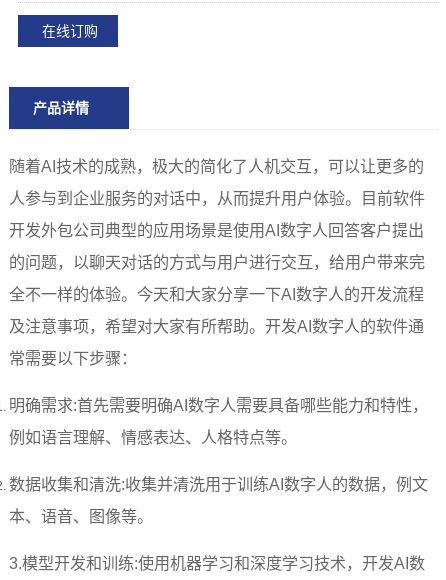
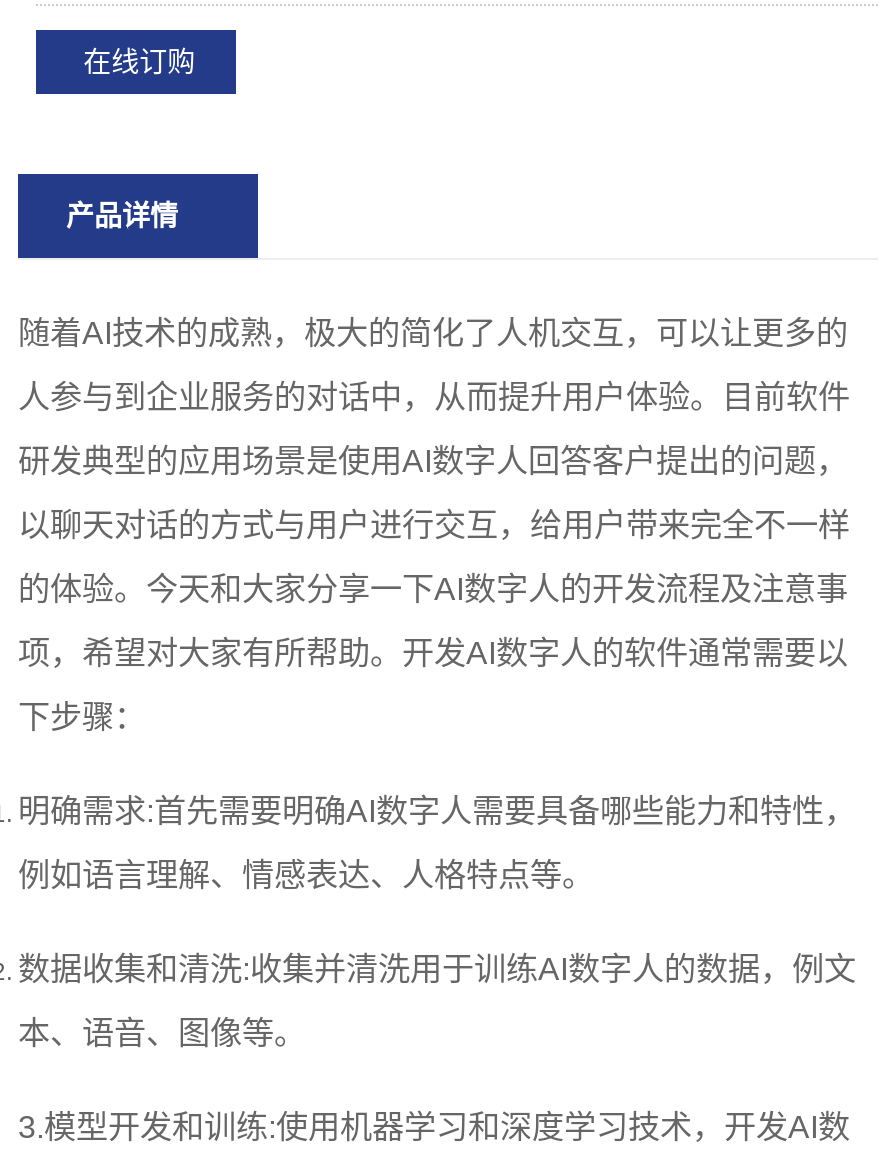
[9,221,424,239] 开发外包公司典型的应用场景是使用AI数字人回答客户提出 -> [18,441,848,477] 研发典型的应用场景是使用AI数字人回答客户提出的问题，
[9,253,425,271] 的问题，以聊天对话的方式与用户进行交互，给用户带来完 -> [18,505,850,541] 以聊天对话的方式与用户进行交互，给用户带来完全不一样
[9,285,424,303] 全不一样的体验。今天和大家分享一下AI数字人的开发流程 -> [18,569,848,605] 的体验。今天和大家分享一下AI数字人的开发流程及注意事
[9,317,424,335] 及注意事项，希望对大家有所帮助。开发AI数字人的软件通 -> [18,633,848,669] 项，希望对大家有所帮助。开发AI数字人的软件通常需要以
[9,349,137,367] 常需要以下步骤： -> [18,697,146,733] 下步骤：

